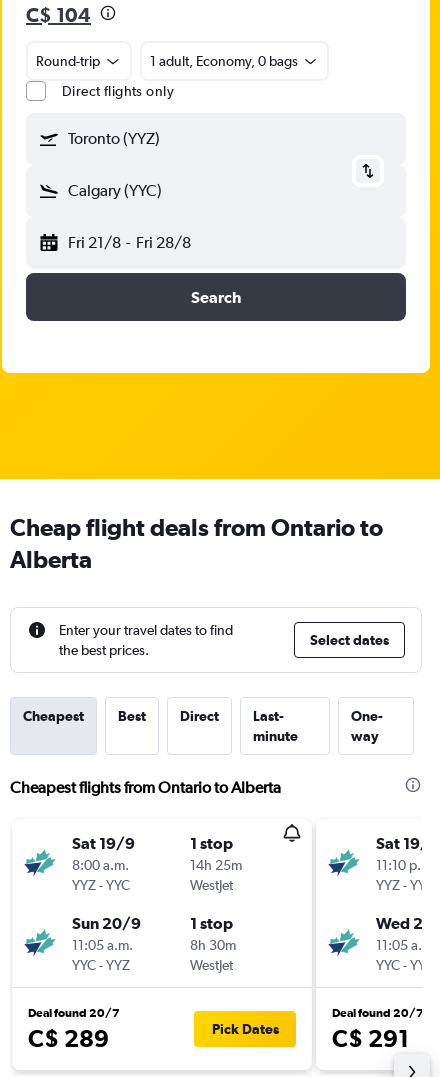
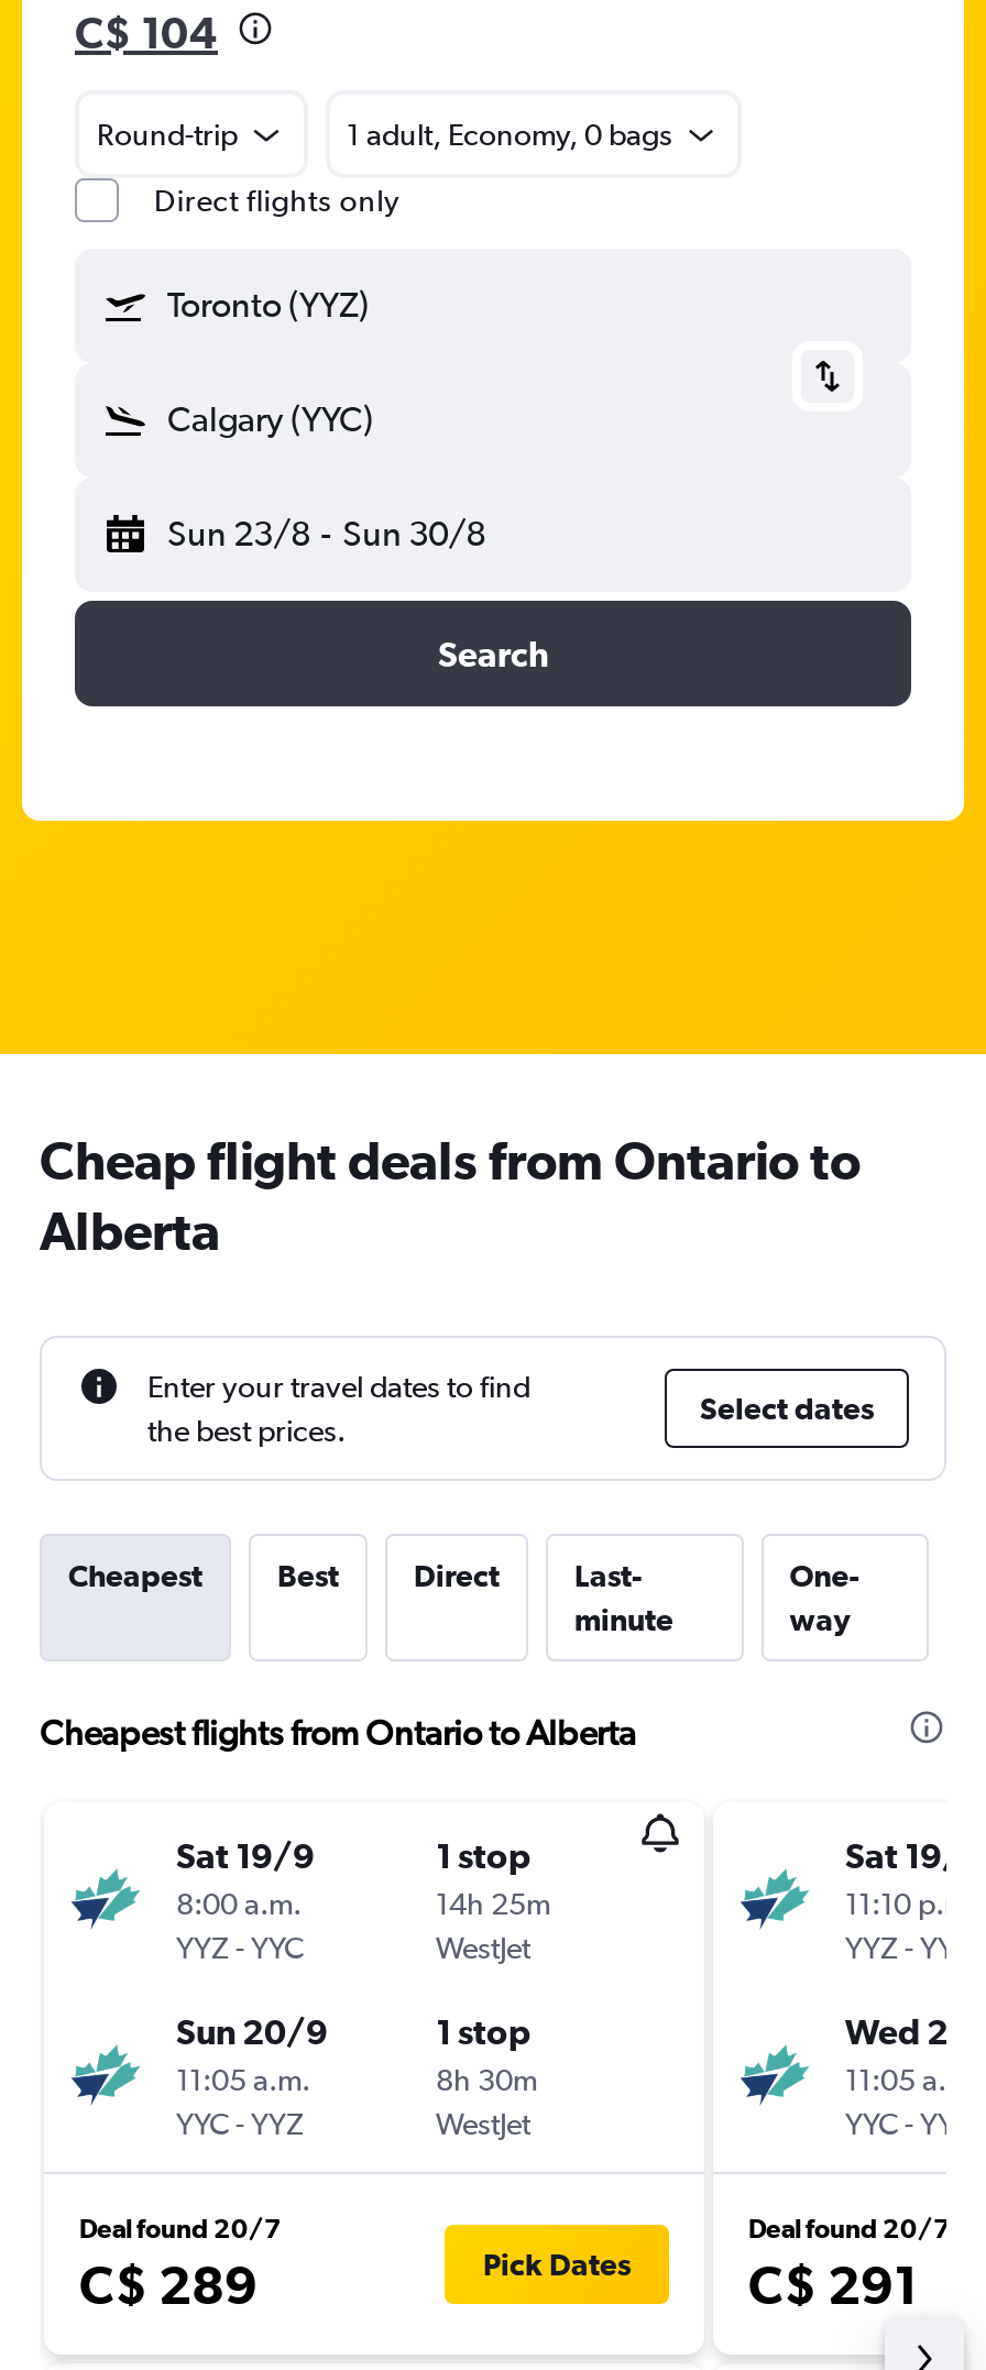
[68,233,191,252] Fri 21/8 - Fri 28/8 -> [167,513,486,555] Sun 23/8 - Sun 30/8

